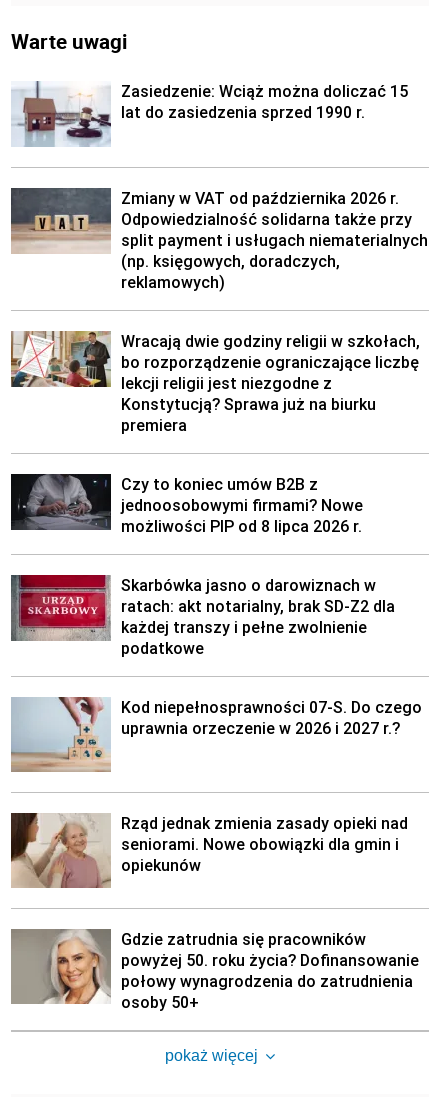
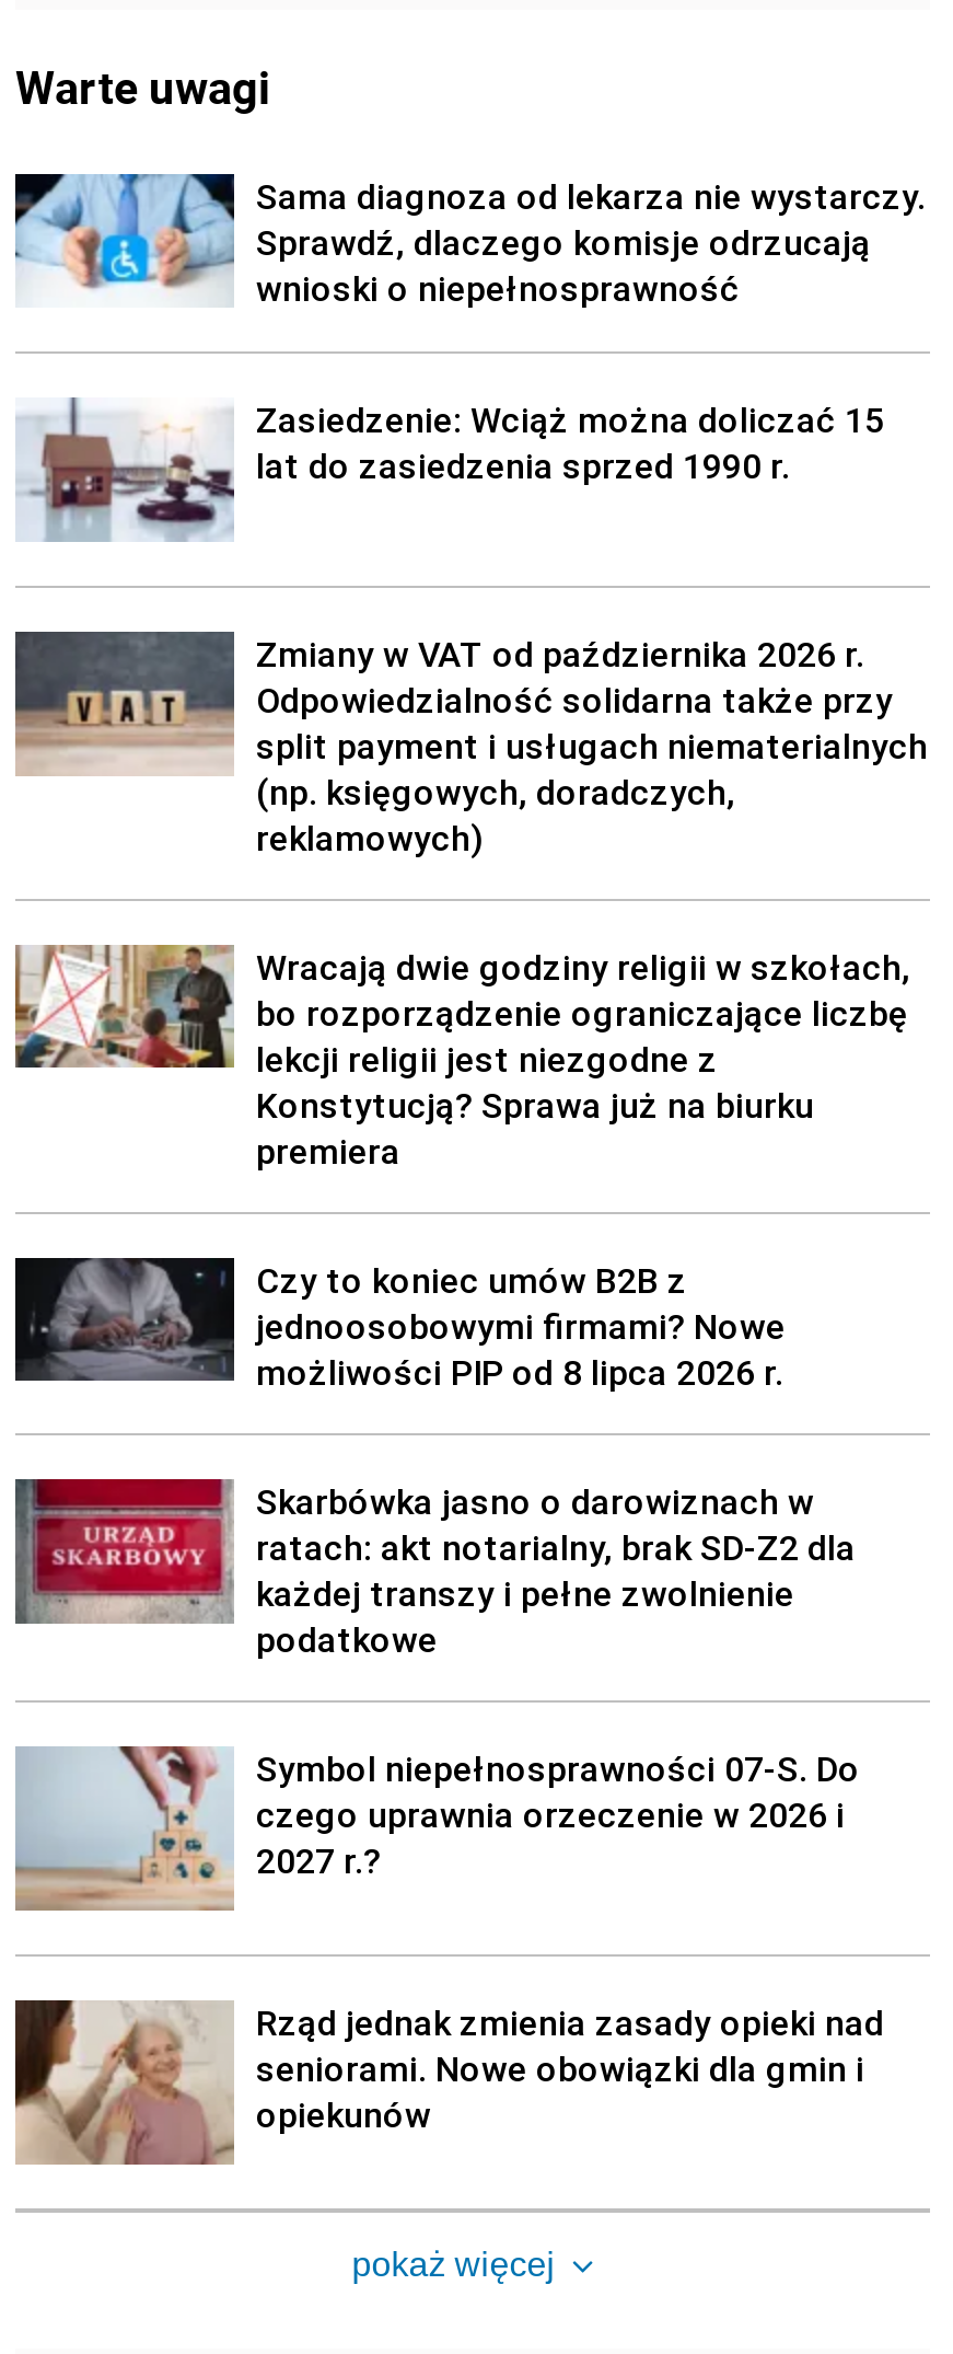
none -> [13,172,926,310] [image] | Sama diagnoza od lekarza nie wystarczy. | Sprawdź, dlaczego komisje odrzucają | wnioski o niepełnosprawność
moved [12,81,428,658] -> [18,397,928,1661]: [image] | Zasiedzenie: Wciąż można doliczać 15 | lat do zasiedzenia sprzed 1990 r. | ... | każdej transzy i pełne zwolnienie | podatkowe
moved [10,695,112,772] -> [13,1742,236,1911]: [image]
[121,697,422,738] Kod niepełnosprawności 07-S. Do czego | uprawnia orzeczenie w 2026 i 2027 r.? -> [256,1746,860,1882] Symbol niepełnosprawności 07-S. Do | czego uprawnia orzeczenie w 2026 i | 2027 r.?
moved [11,812,408,889] -> [15,1998,884,2167]: [image] | Rząd jednak zmienia zasady opieki nad | seniorami. Nowe obowiązki dla gmin i | opiekunów
[10,928,419,1012] [image] | Gdzie zatrudnia się pracowników | powyżej 50. roku życia? Dofinansowanie | połowy wynagrodzenia do zatrudnienia | osoby 50+ -> none

